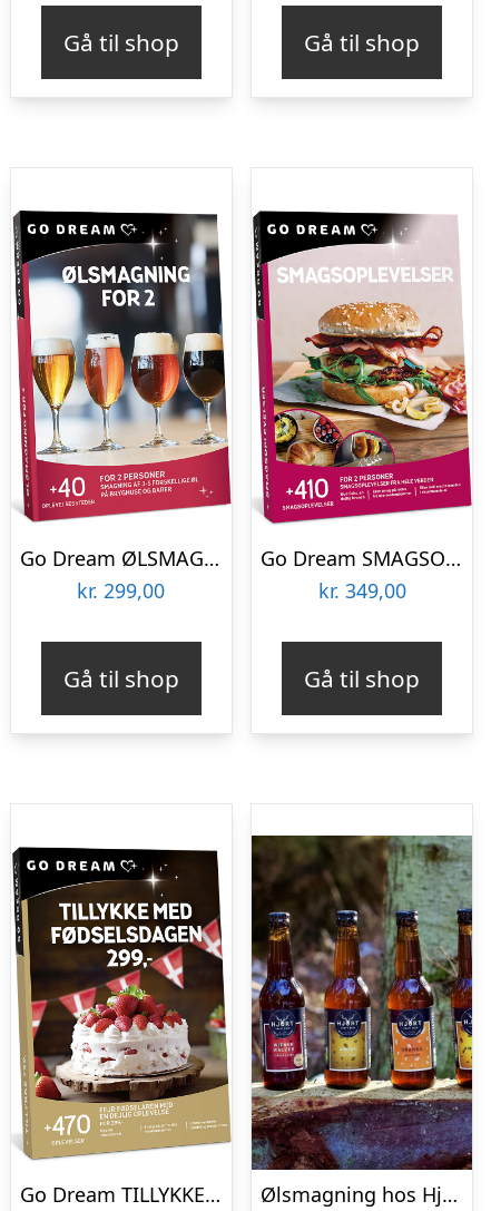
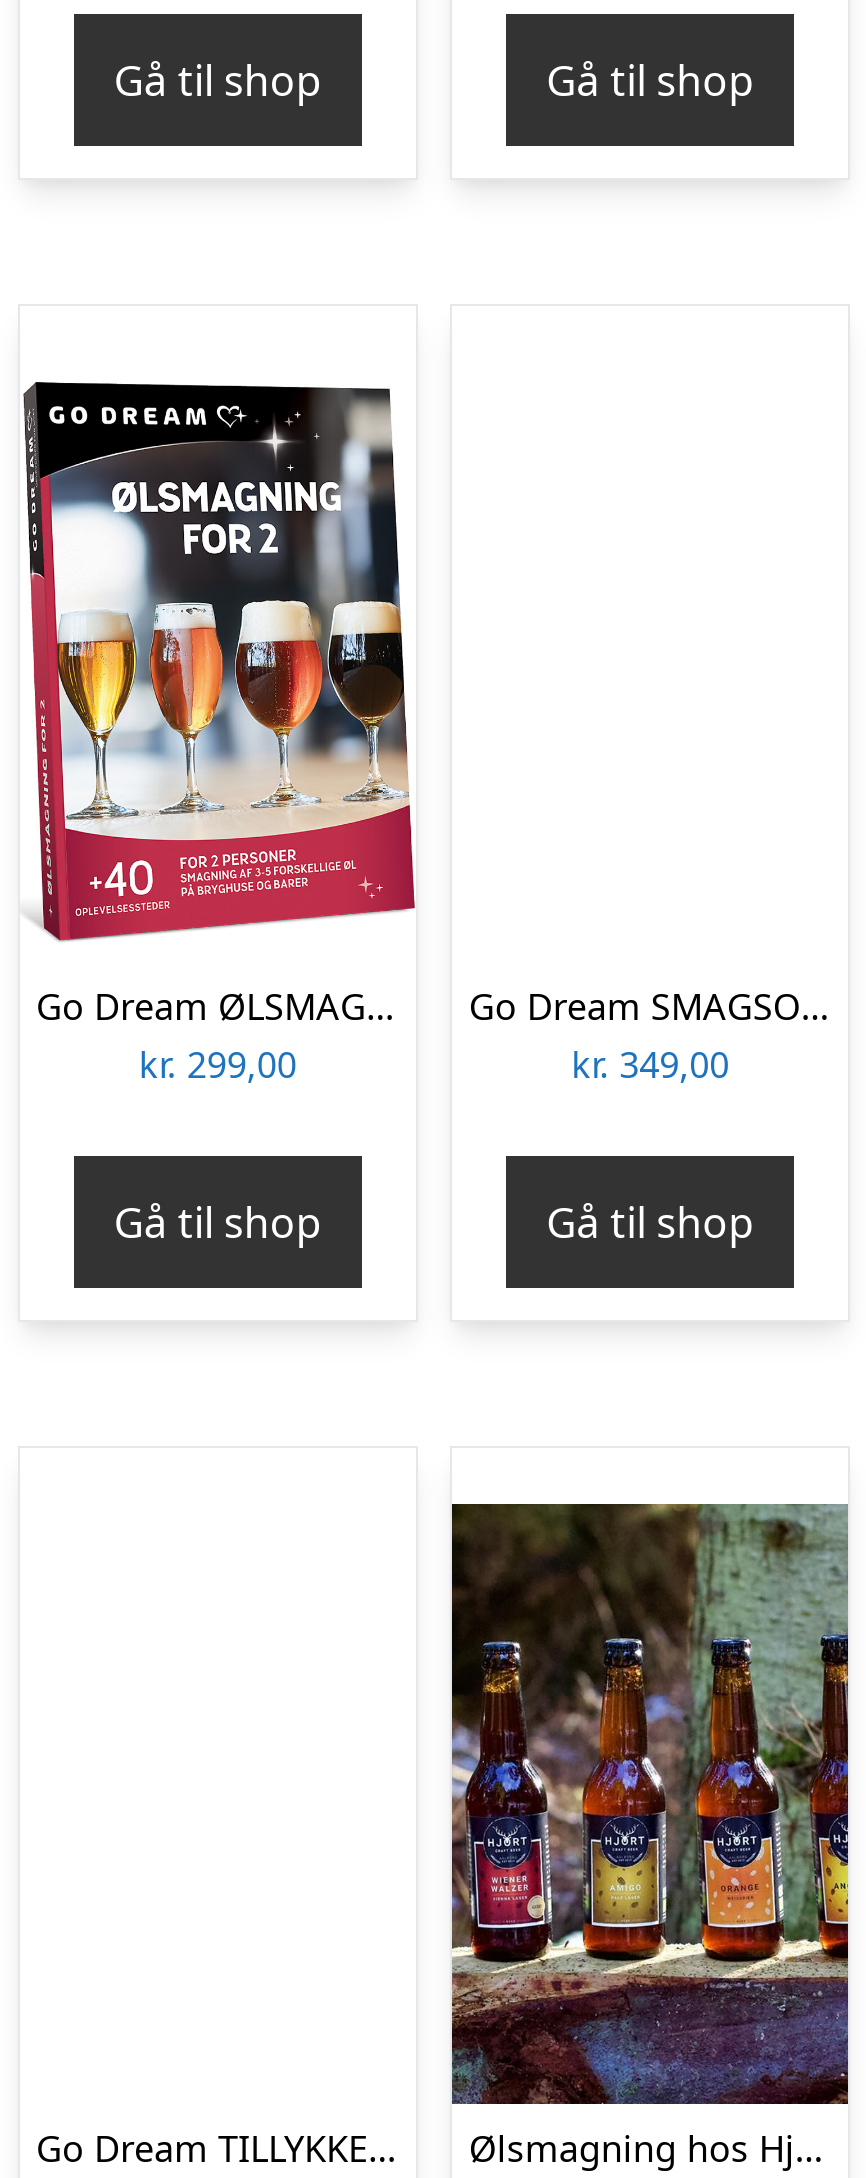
[252,209,473,525] [image] -> none
[11,846,232,1161] [image] -> none

